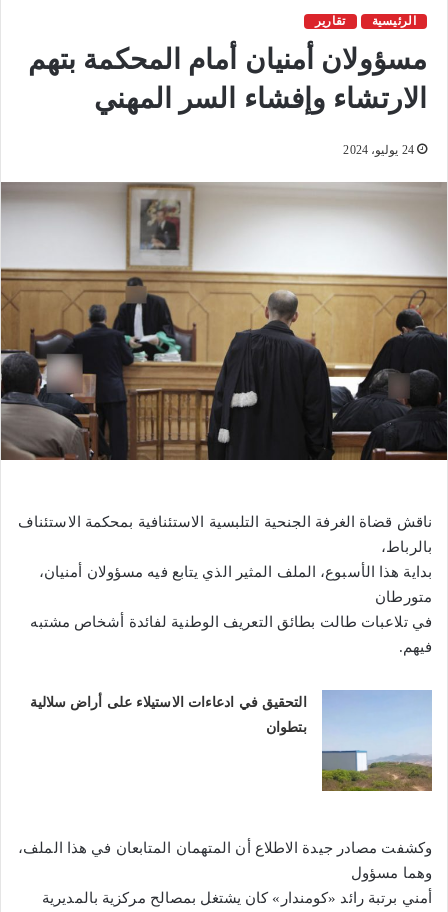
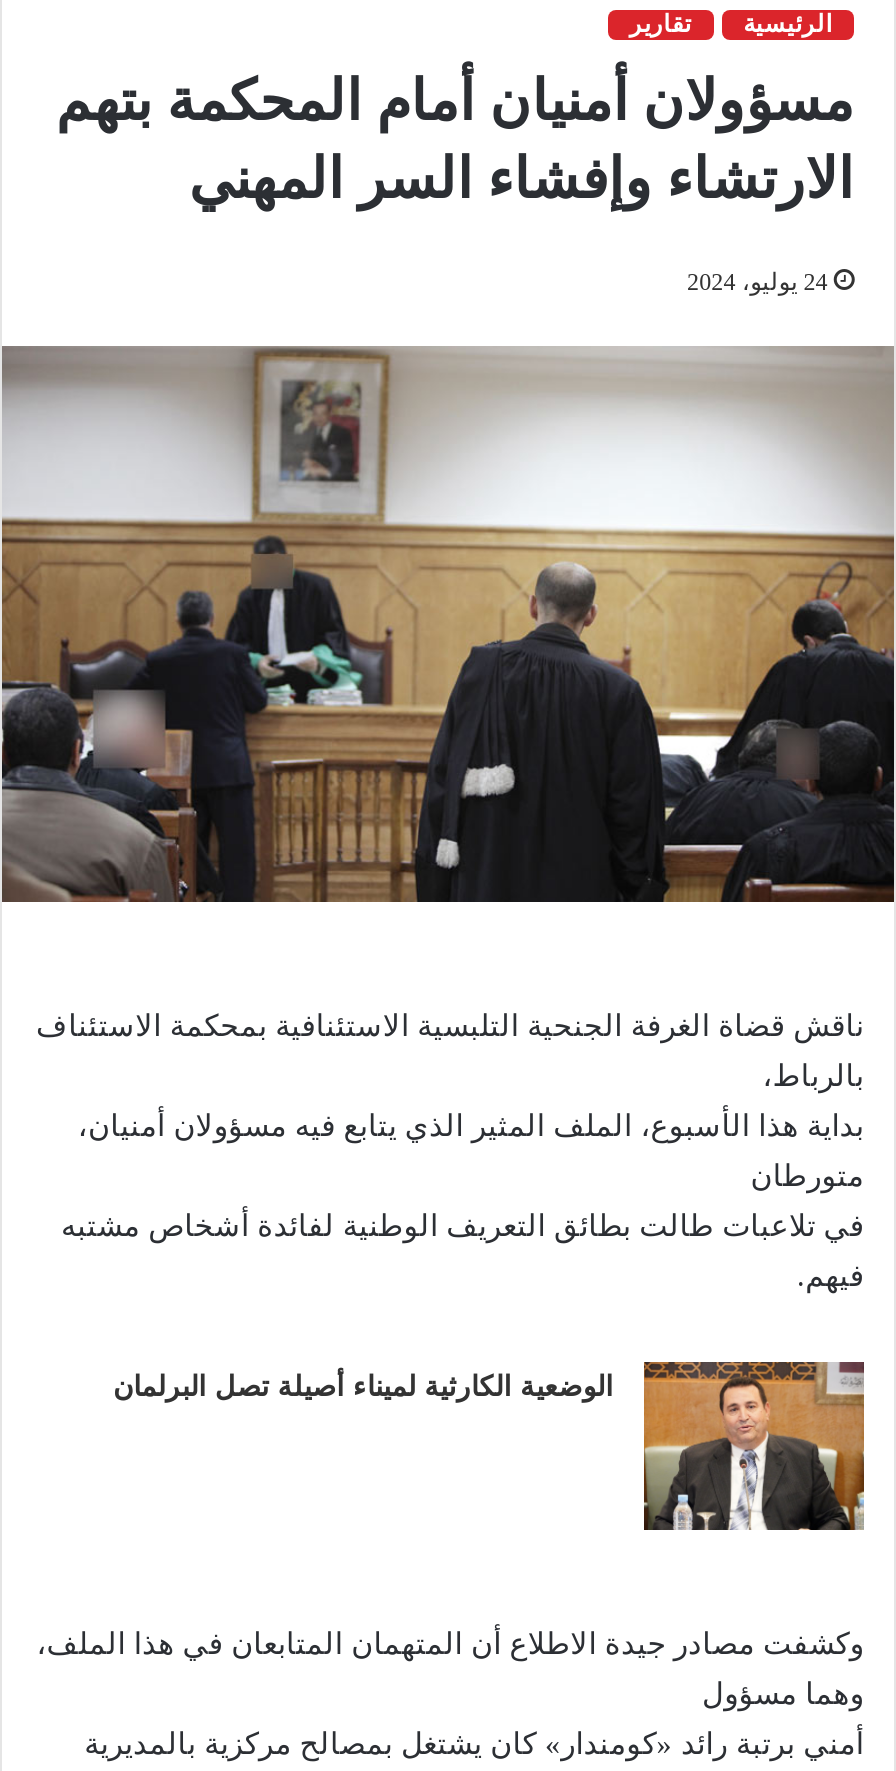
[30,690,432,792] [image] | التحقيق في ادعاءات الاستيلاء على أراض سلالية | بتطوان -> [113,1360,866,1532] [image] | الوضعية الكارثية لميناء أصيلة تصل البرلمان

